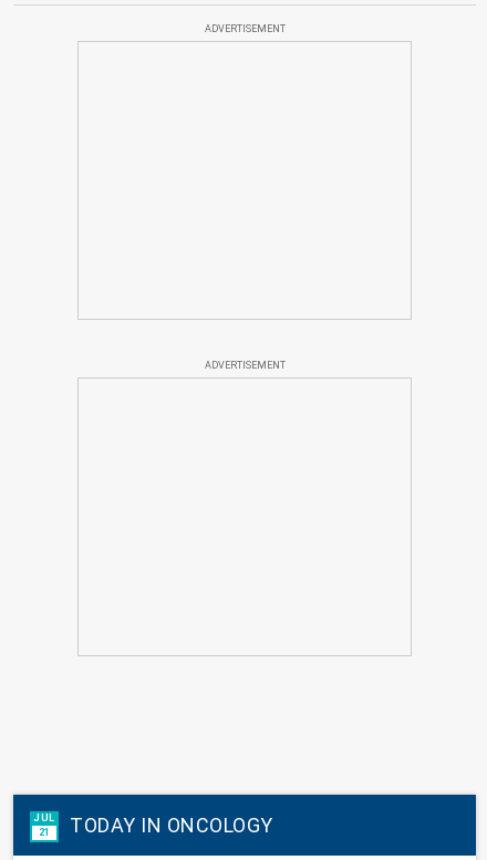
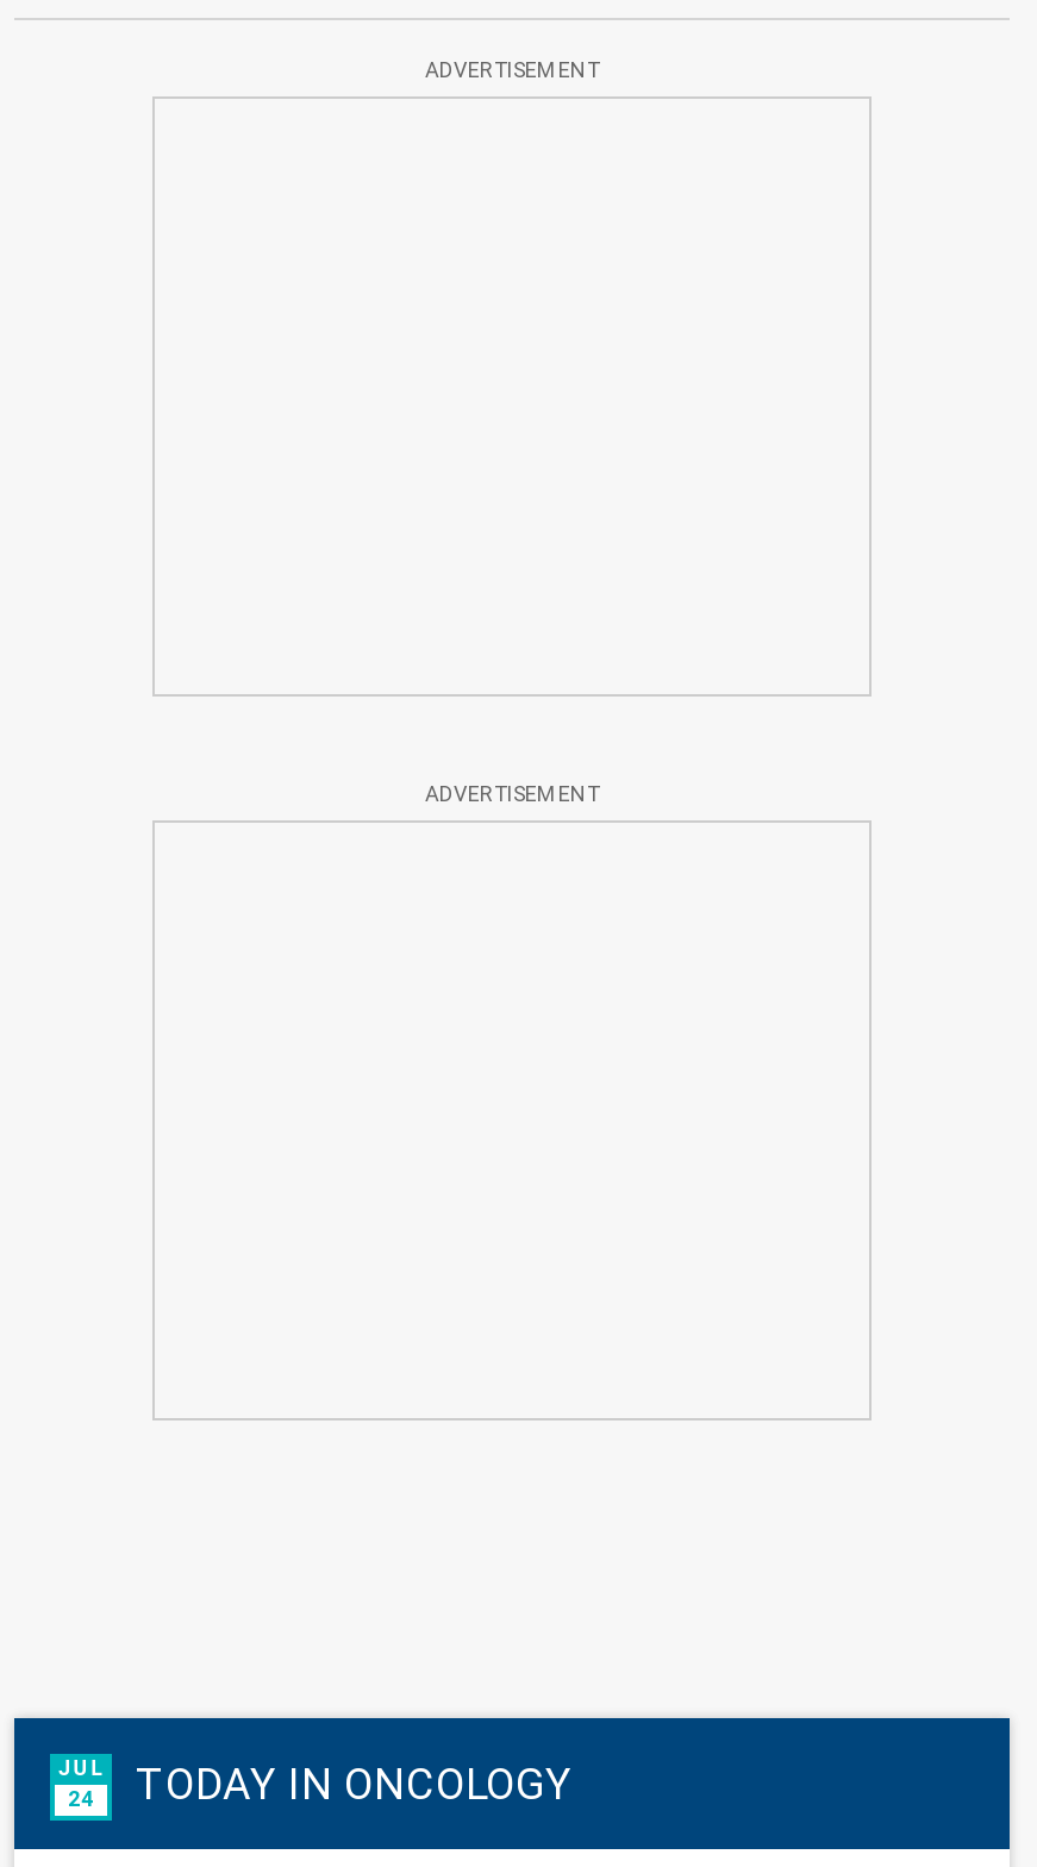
[33,812,273,838] JUL 21 TODAY IN ONCOLOGY -> [58,1756,573,1811] JUL 24 TODAY IN ONCOLOGY

